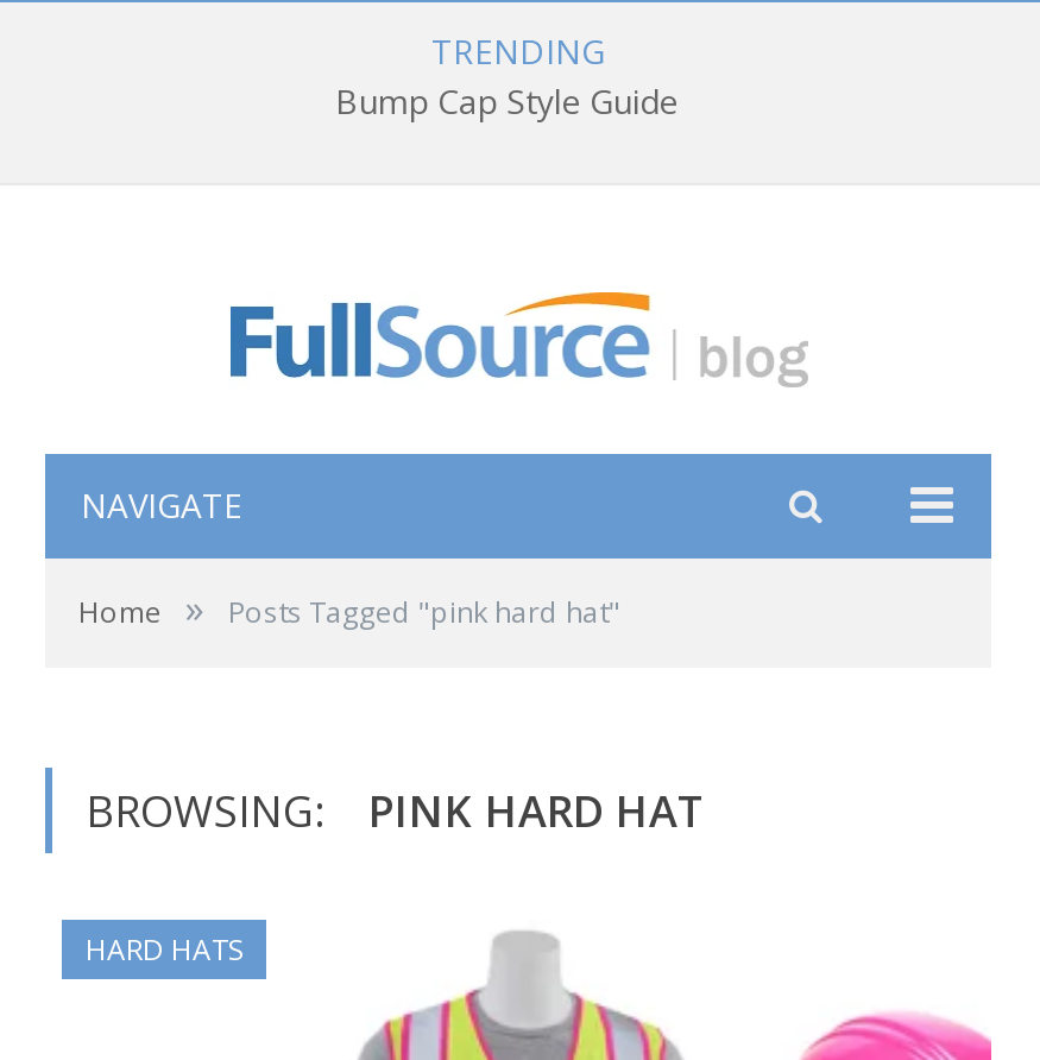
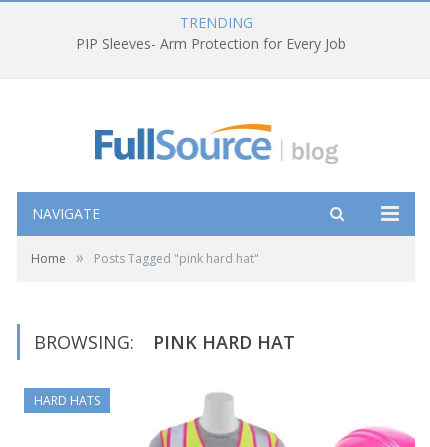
[335,79,677,124] Bump Cap Style Guide -> [76,34,346,53] PIP Sleeves- Arm Protection for Every Job

